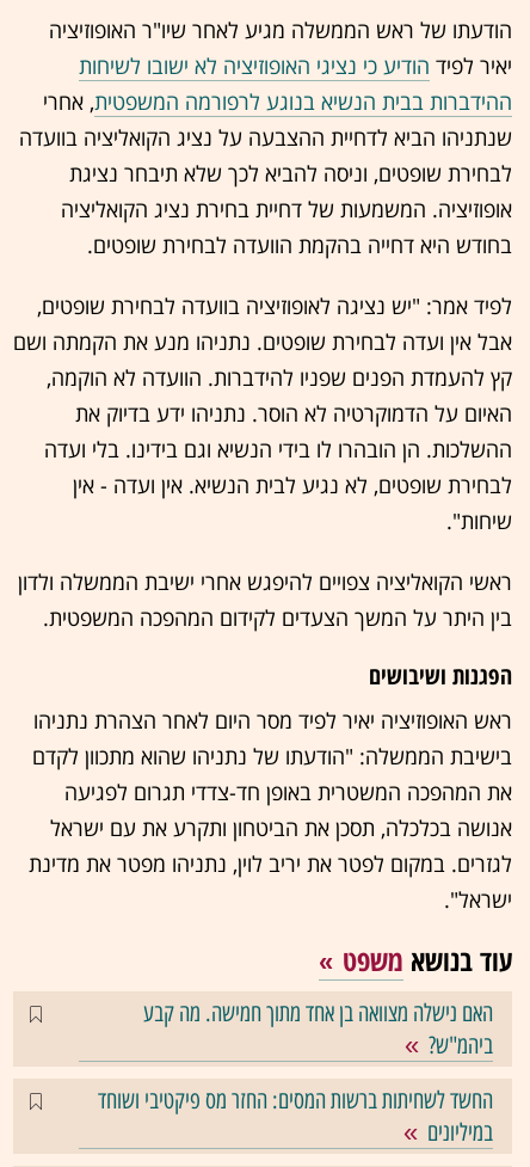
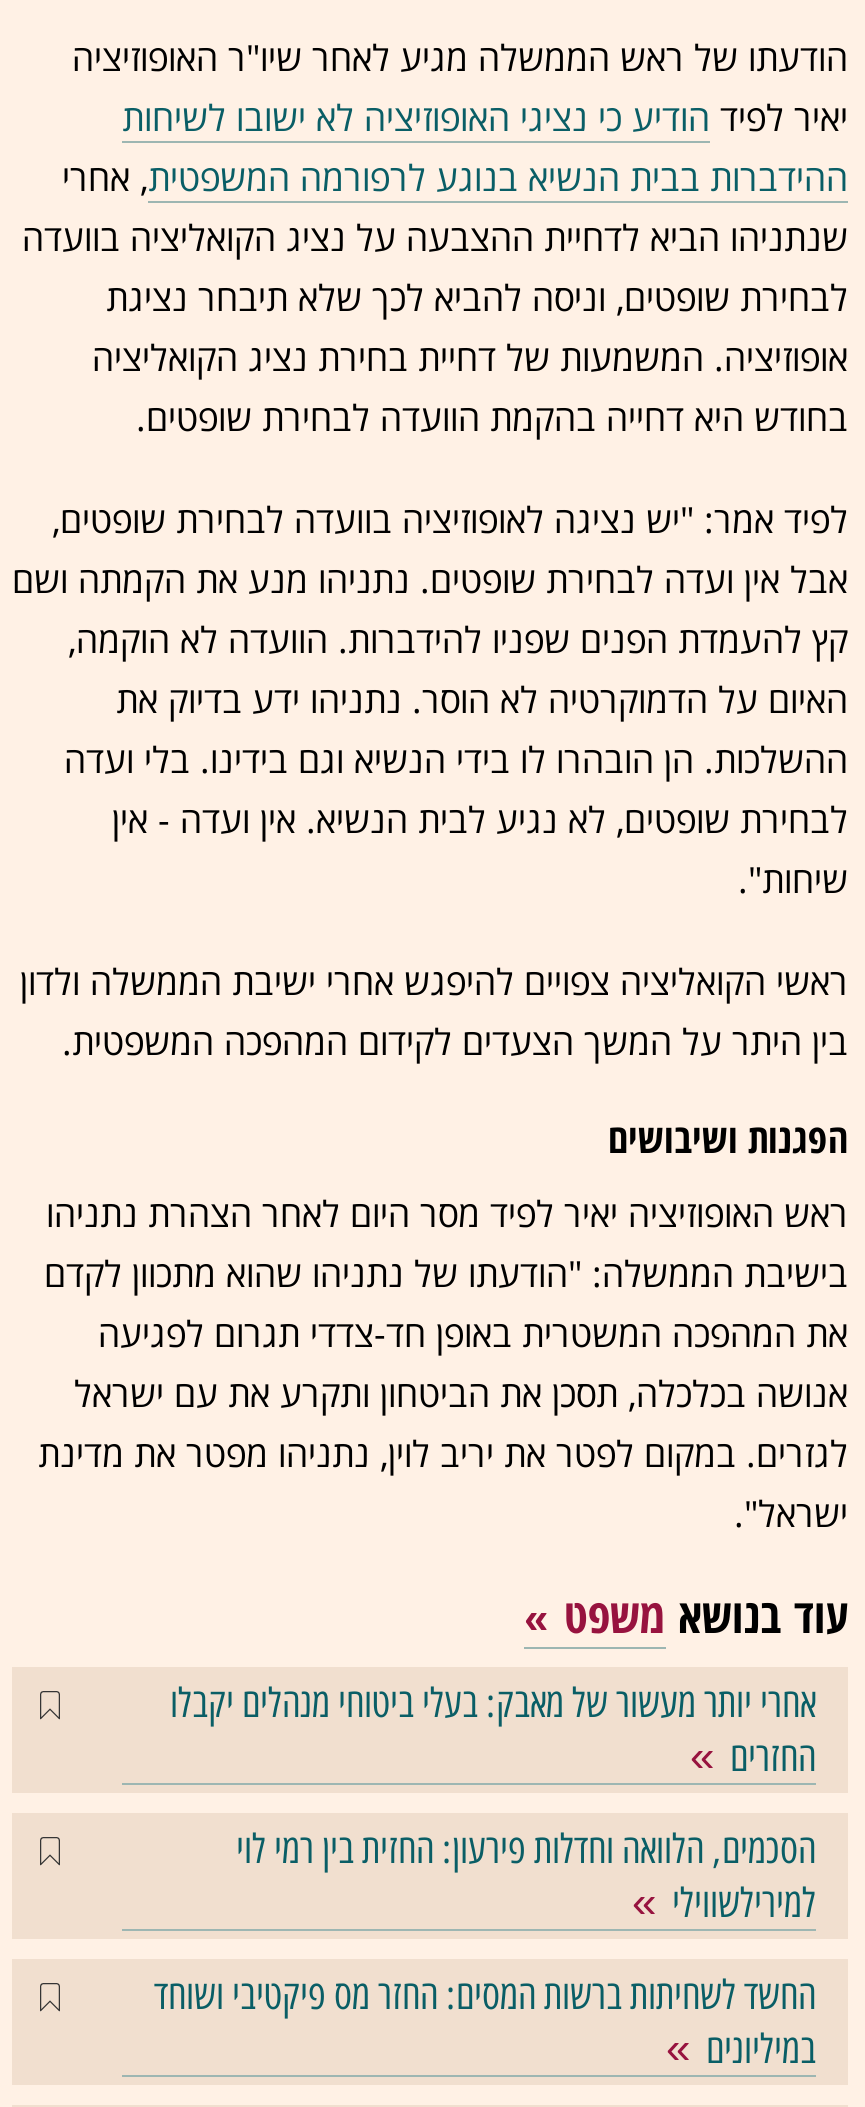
[143,999,493,1060] האם נישלה מצוואה בן אחד מתוך חמישה. מה קבע | ביהמ"ש? -> [170,1680,816,1928] אחרי יותר מעשור של מאבק: בעלי ביטוחי מנהלים יקבלו | החזרים | הסכמים, הלוואה וחדלות פירעון: החזית בין רמי לוי | למירילשווילי

